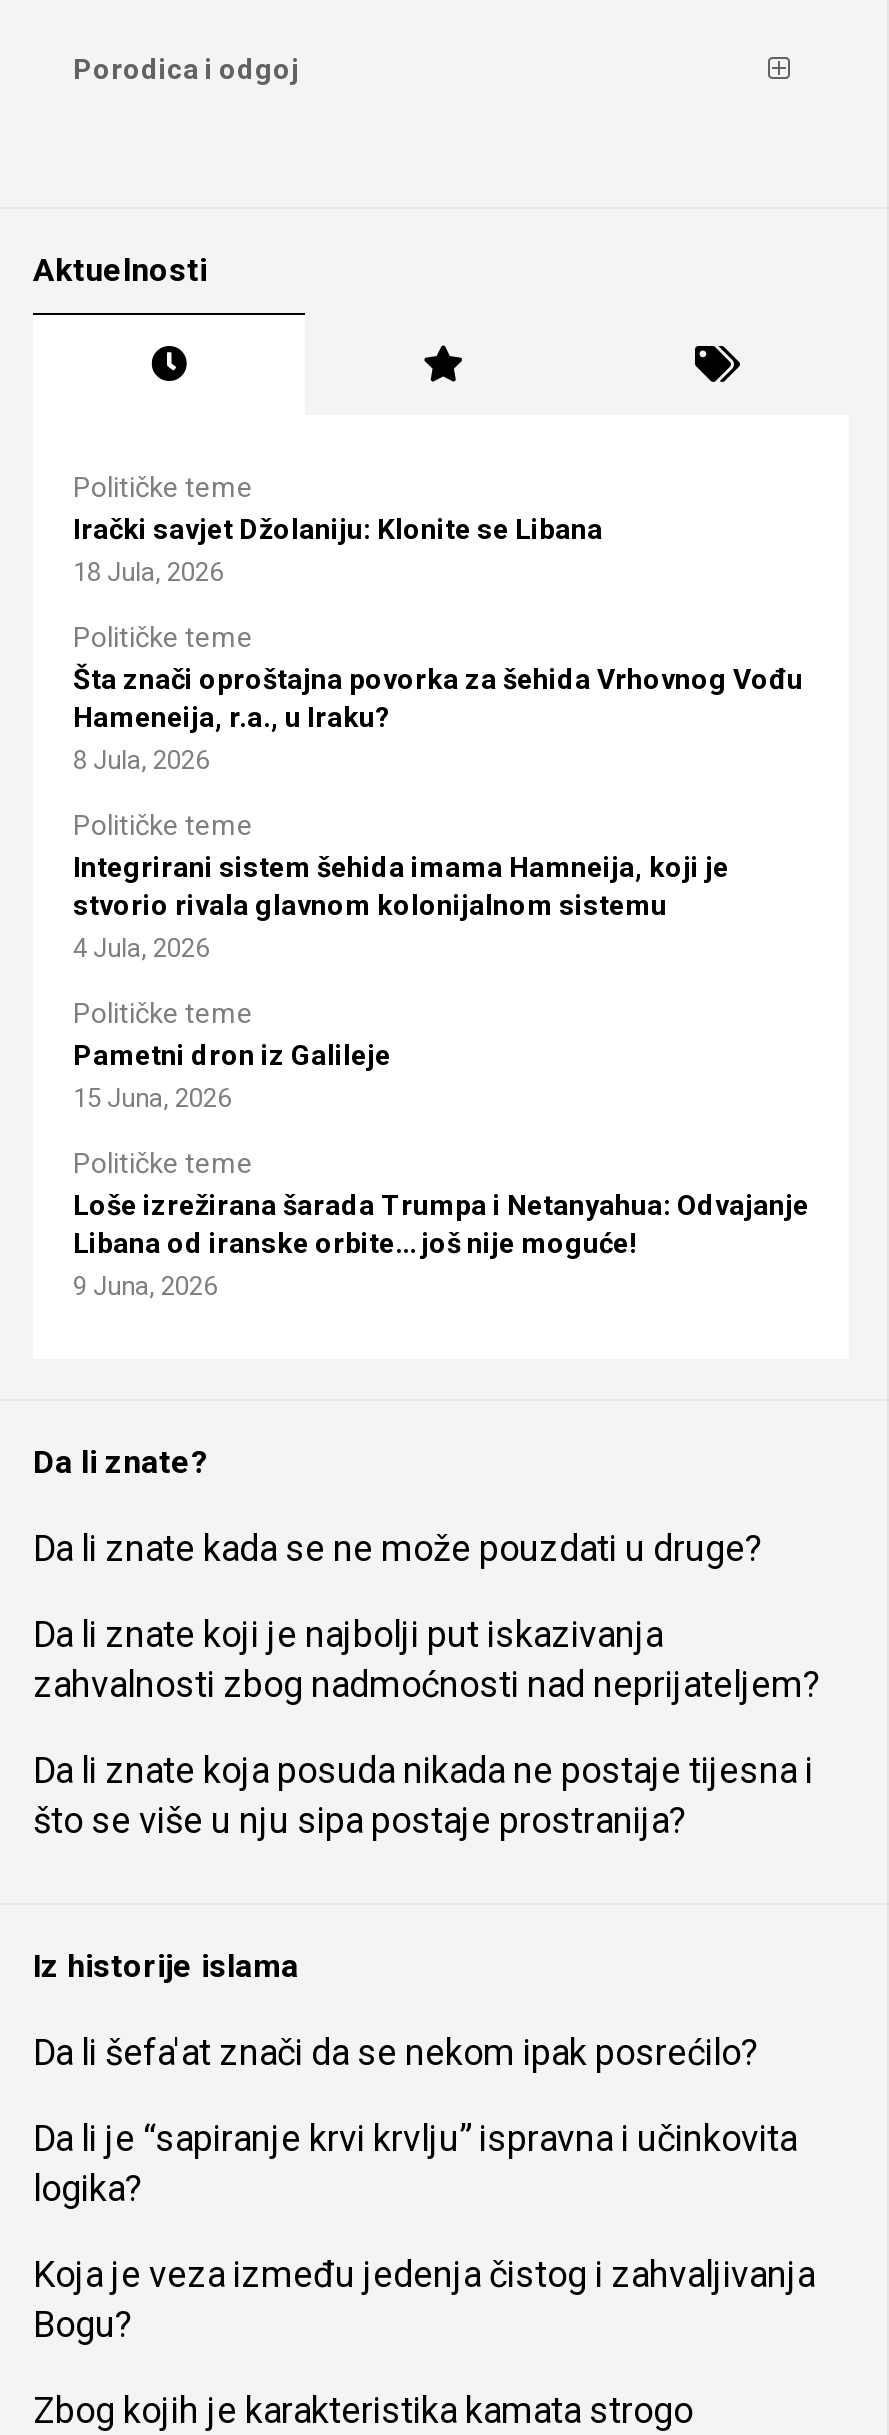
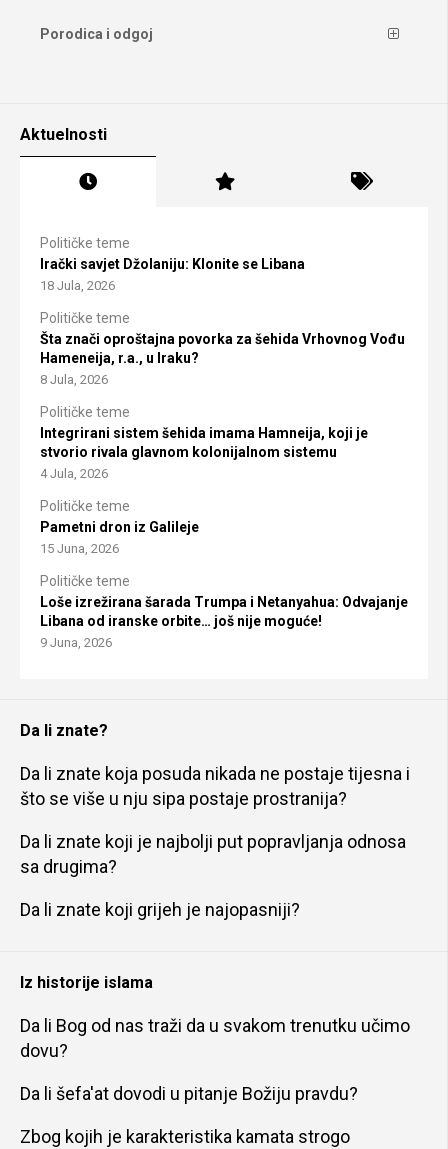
[33,1527,821,1705] Da li znate kada se ne može pouzdati u druge? | Da li znate koji je najbolji put iskazivanja | zahvalnosti zbog nadmoćnosti nad neprijateljem? -> none
moved [33,1749,813,1841] -> [20,763,410,809]: Da li znate koja posuda nikada ne postaje tijesna i | što se više u nju sipa postaje prostranija?
none -> [20,831,406,920] Da li znate koji je najbolji put popravljanja odnosa | sa drugima? | Da li znate koji grijeh je najopasniji?
[33,2031,815,2345] Da li šefa'at znači da se nekom ipak posrećilo? | Da li je “sapiranje krvi krvlju” ispravna i učinkovita | logika? | Koja je veza između jedenja čistog i zahvaljivanja | Bogu? -> [20,1015,410,1104] Da li Bog od nas traži da u svakom trenutku učimo | dovu? | Da li šefa'at dovodi u pitanje Božiju pravdu?

